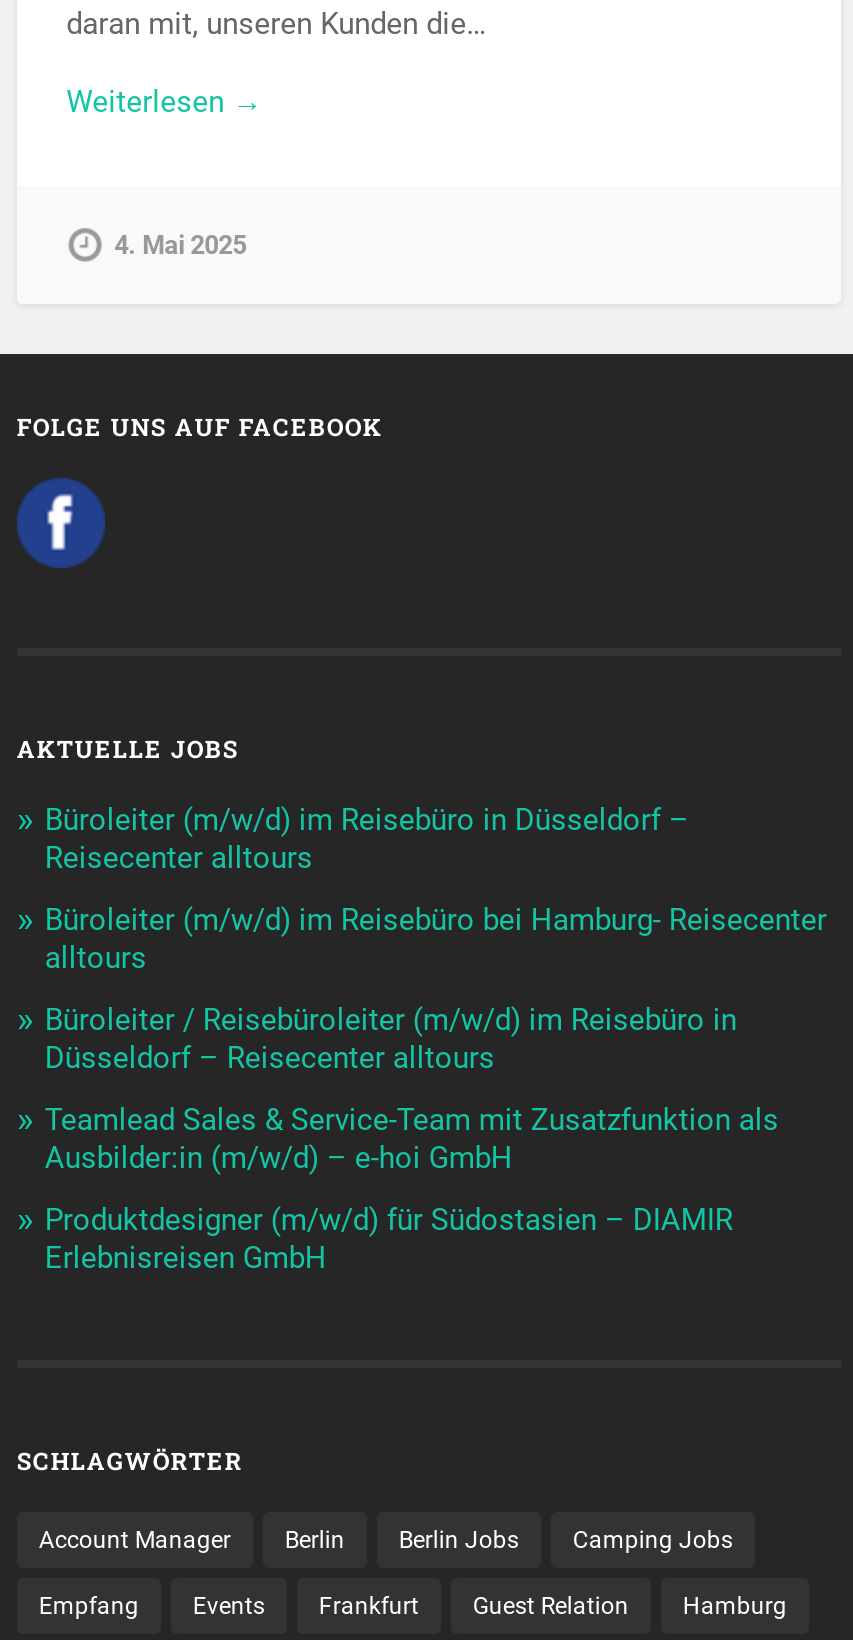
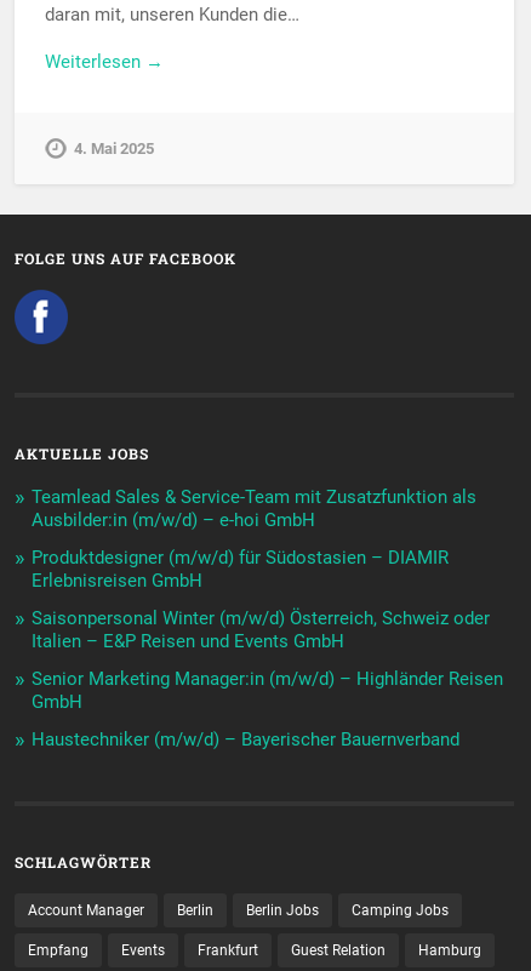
[45,801,827,1075] Büroleiter (m/w/d) im Reisebüro in Düsseldorf – | Reisecenter alltours | Büroleiter (m/w/d) im Reisebüro bei Hamburg- Reisecenter | alltours | Büroleiter / Reisebüroleiter (m/w/d) im Reisebüro in | Düsseldorf – Reisecenter alltours -> none
moved [45,1101,779,1275] -> [31,486,476,591]: Teamlead Sales & Service-Team mit Zusatzfunktion als | Ausbilder:in (m/w/d) – e-hoi GmbH | Produktdesigner (m/w/d) für Südostasien – DIAMIR | Erlebnisreisen GmbH
none -> [31,607,503,750] Saisonpersonal Winter (m/w/d) Österreich, Schweiz oder | Italien – E&P Reisen und Events GmbH | Senior Marketing Manager:in (m/w/d) – Highländer Reisen | GmbH | Haustechniker (m/w/d) – Bayerischer Bauernverband

